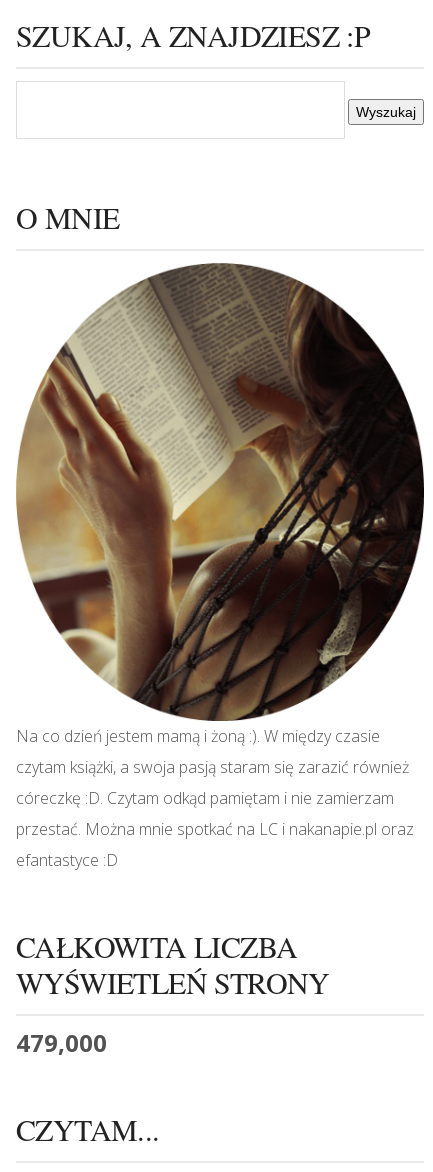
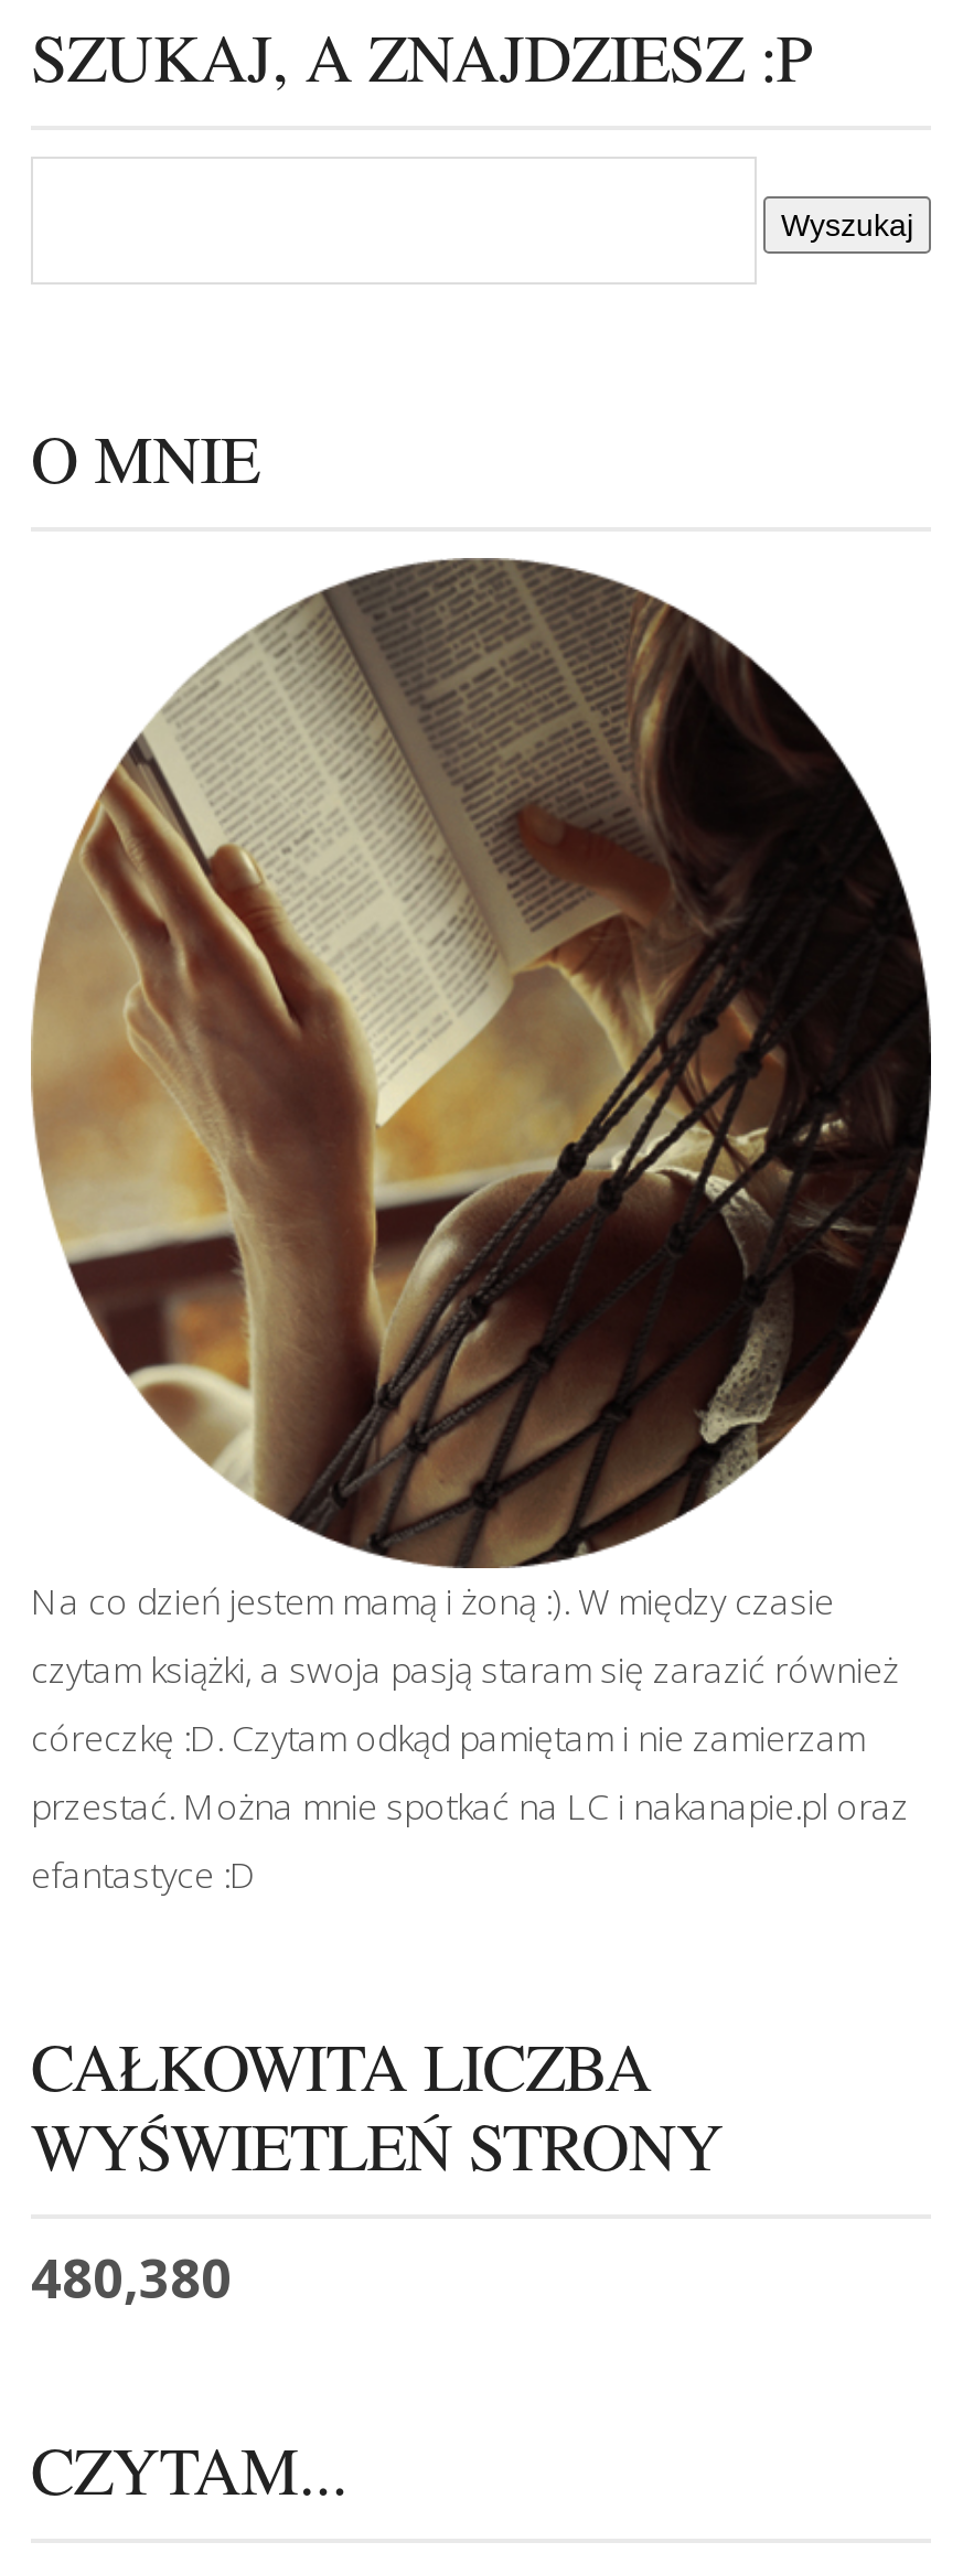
[16,1026,107,1059] 479,000 -> [31,2241,232,2314] 480,380

